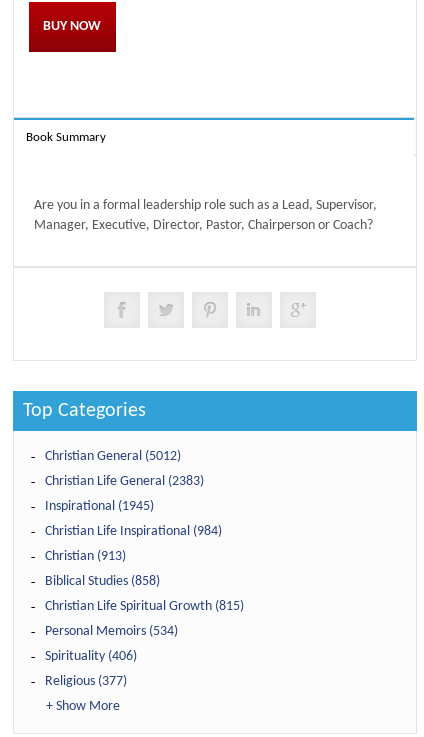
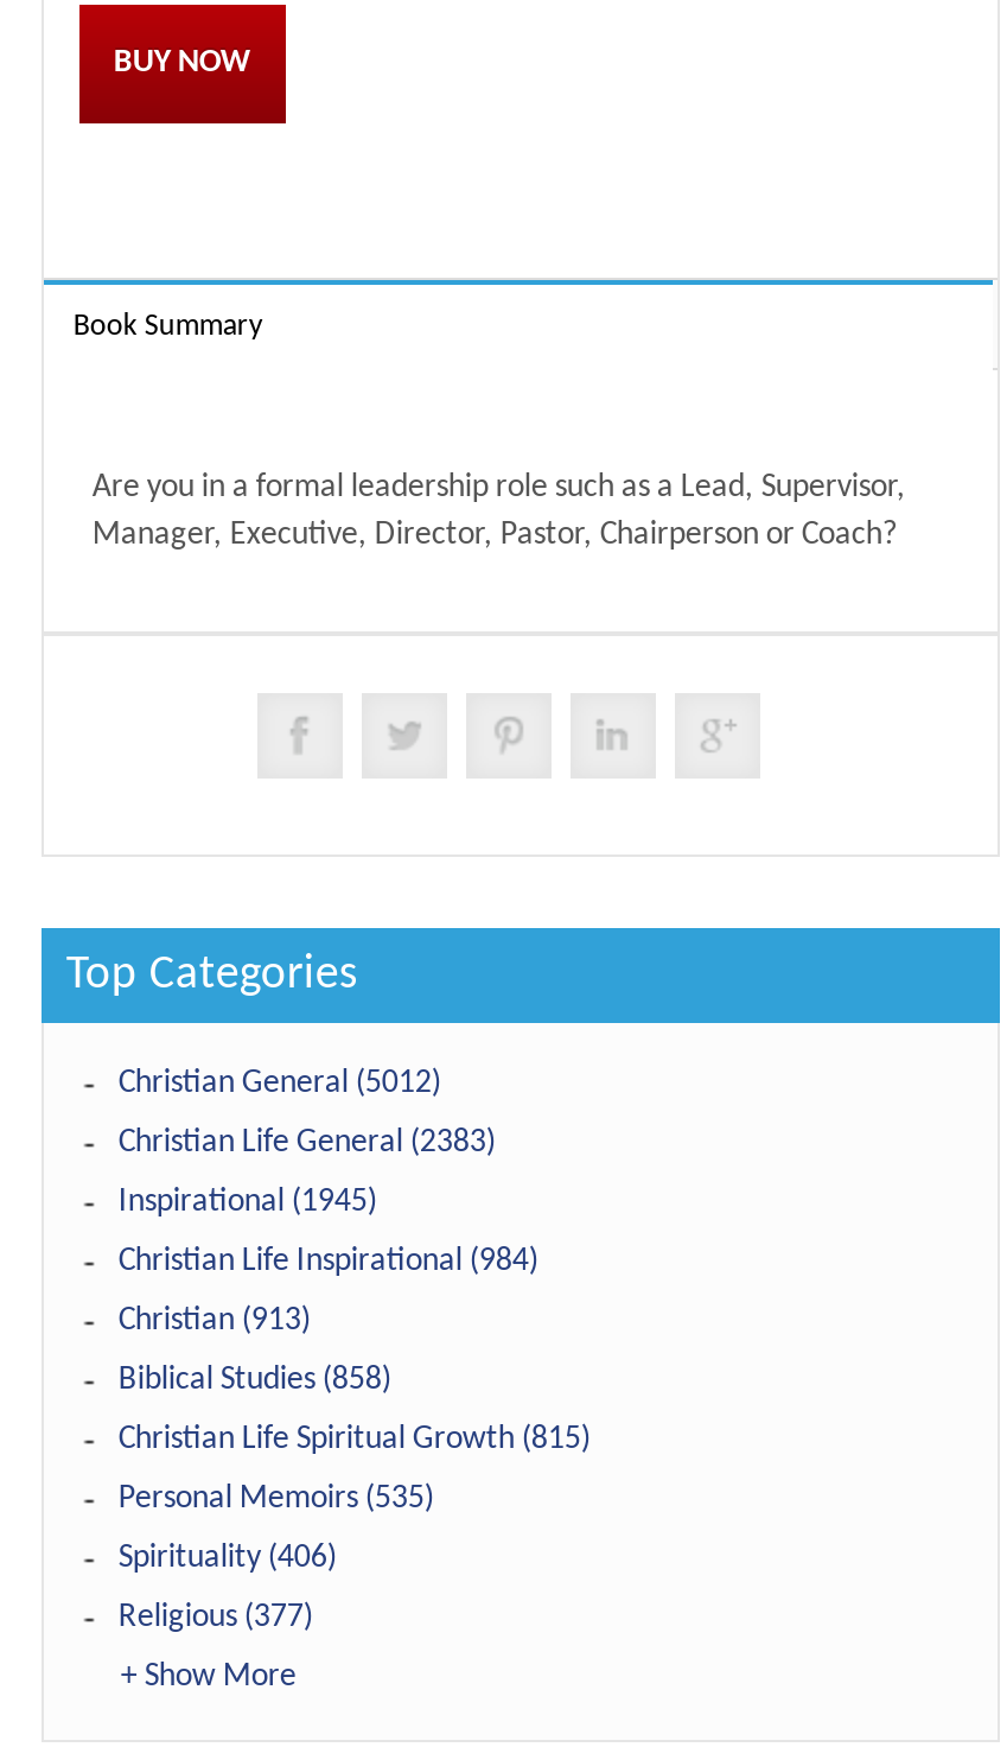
[45,624,178,639] Personal Memoirs (534) -> [118,1482,434,1517] Personal Memoirs (535)

